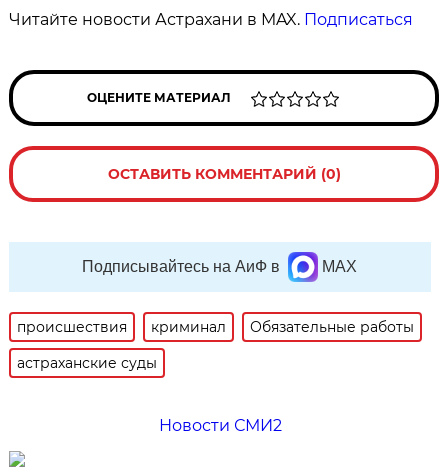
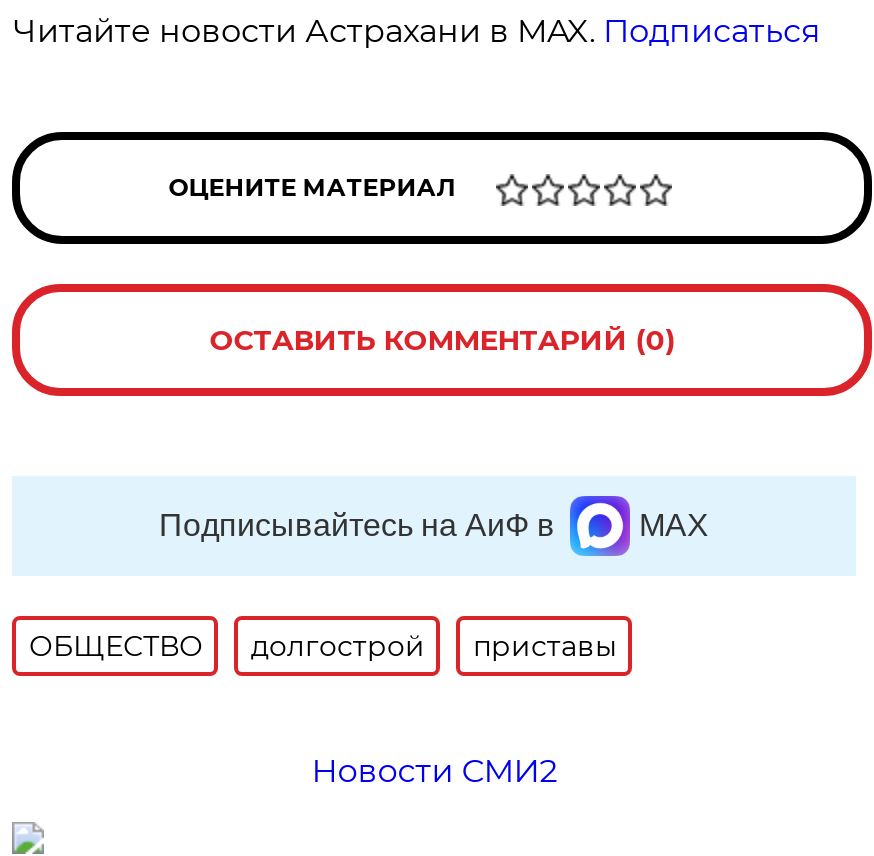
[17,318,414,372] происшествия | криминал | Обязательные работы | астраханские суды -> [29,628,617,664] ОБЩЕСТВО | долгострой | приставы

